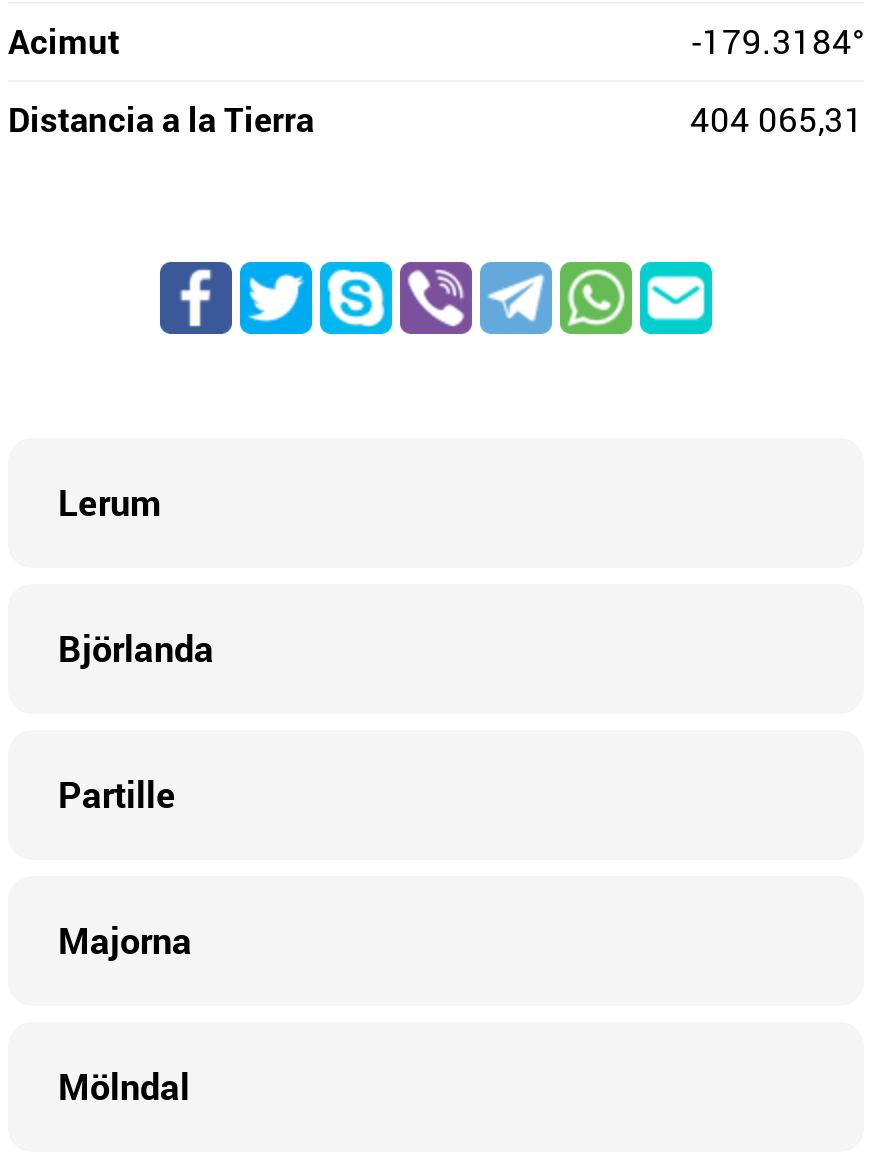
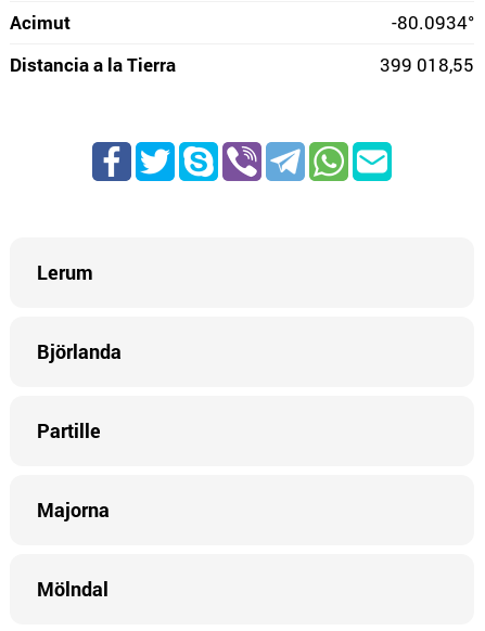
[692,18,864,64] -179.3184° -> [392,10,474,35] -80.0934°
[690,96,864,142] 404 065,31 -> [380,52,474,77] 399 018,55

